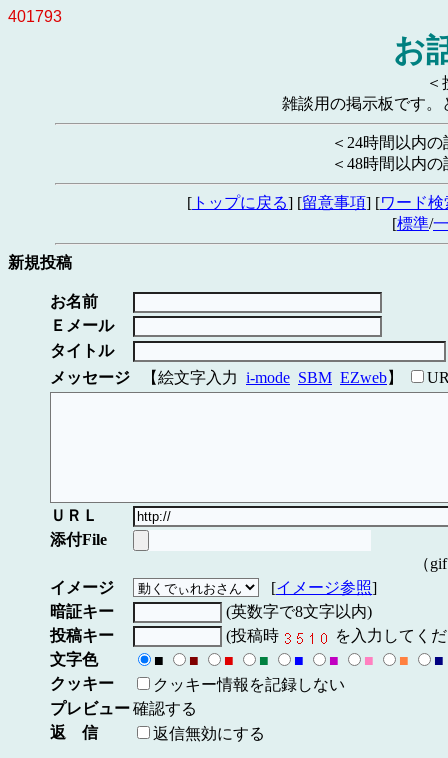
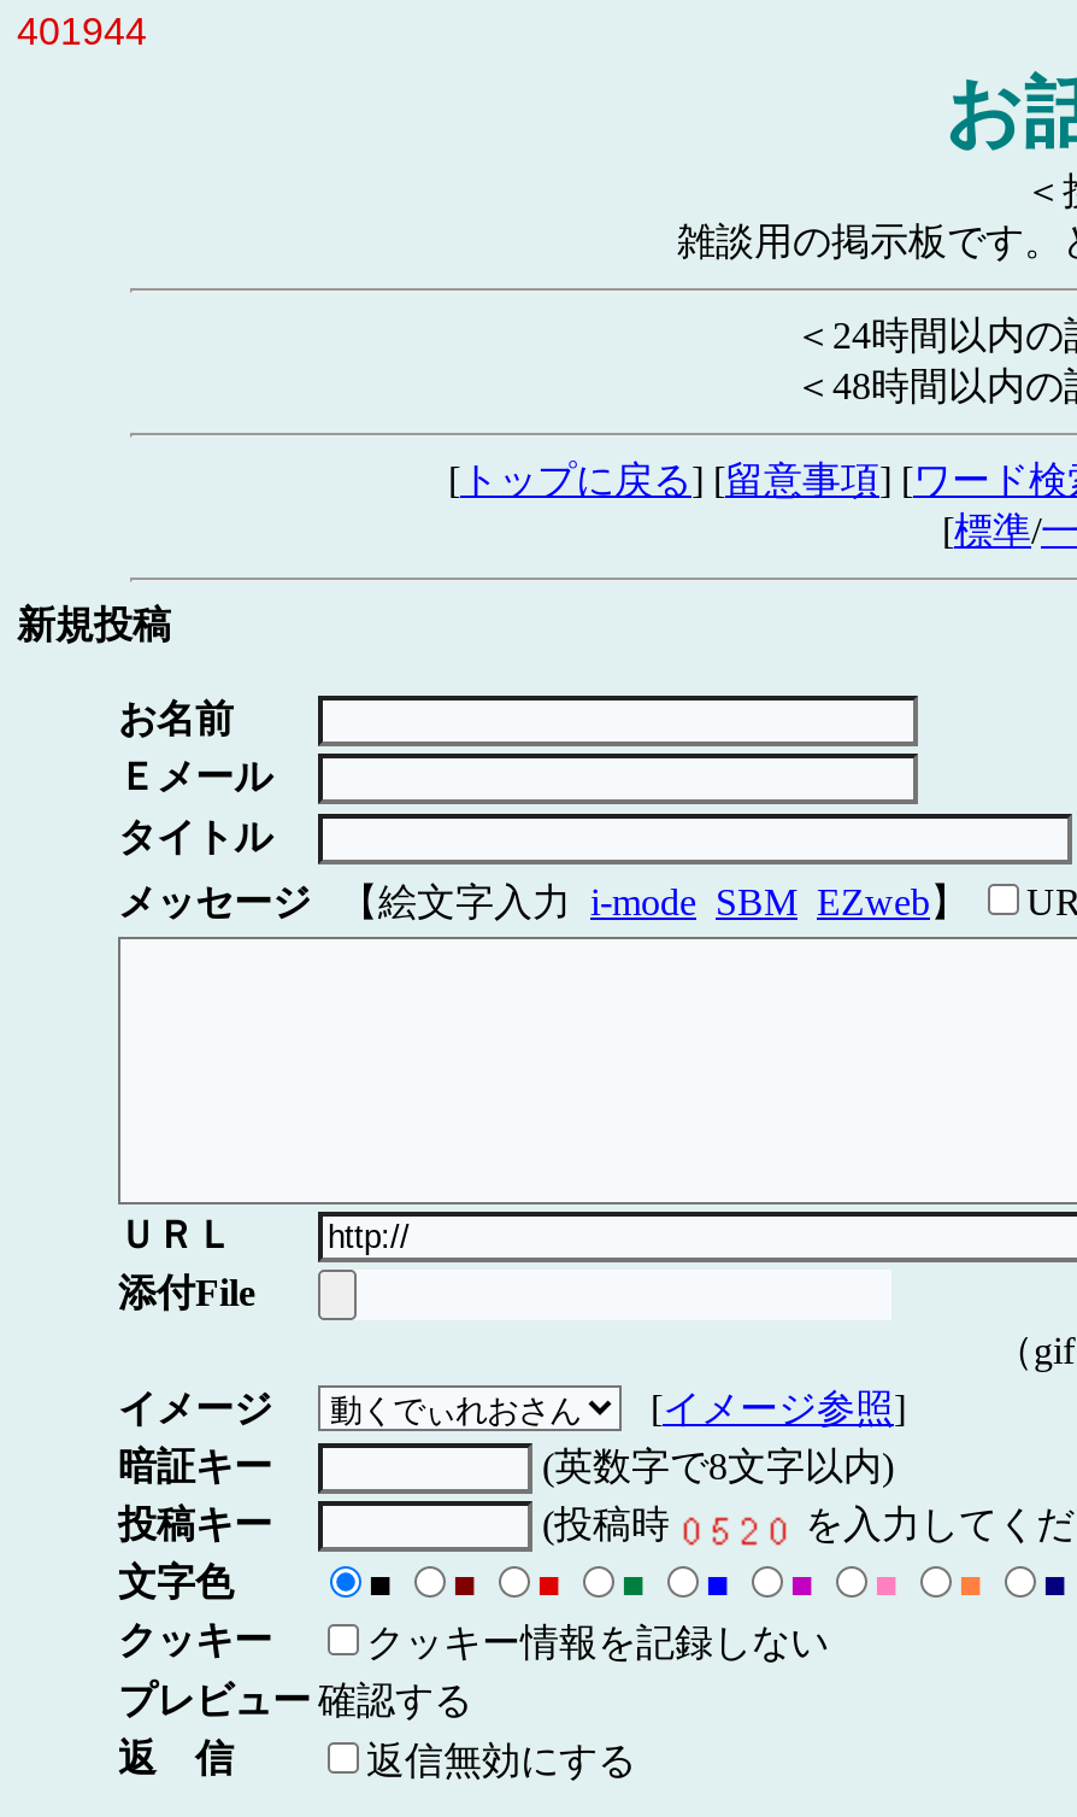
[8,8,62,25] 401793 -> [17,11,147,52] 401944

